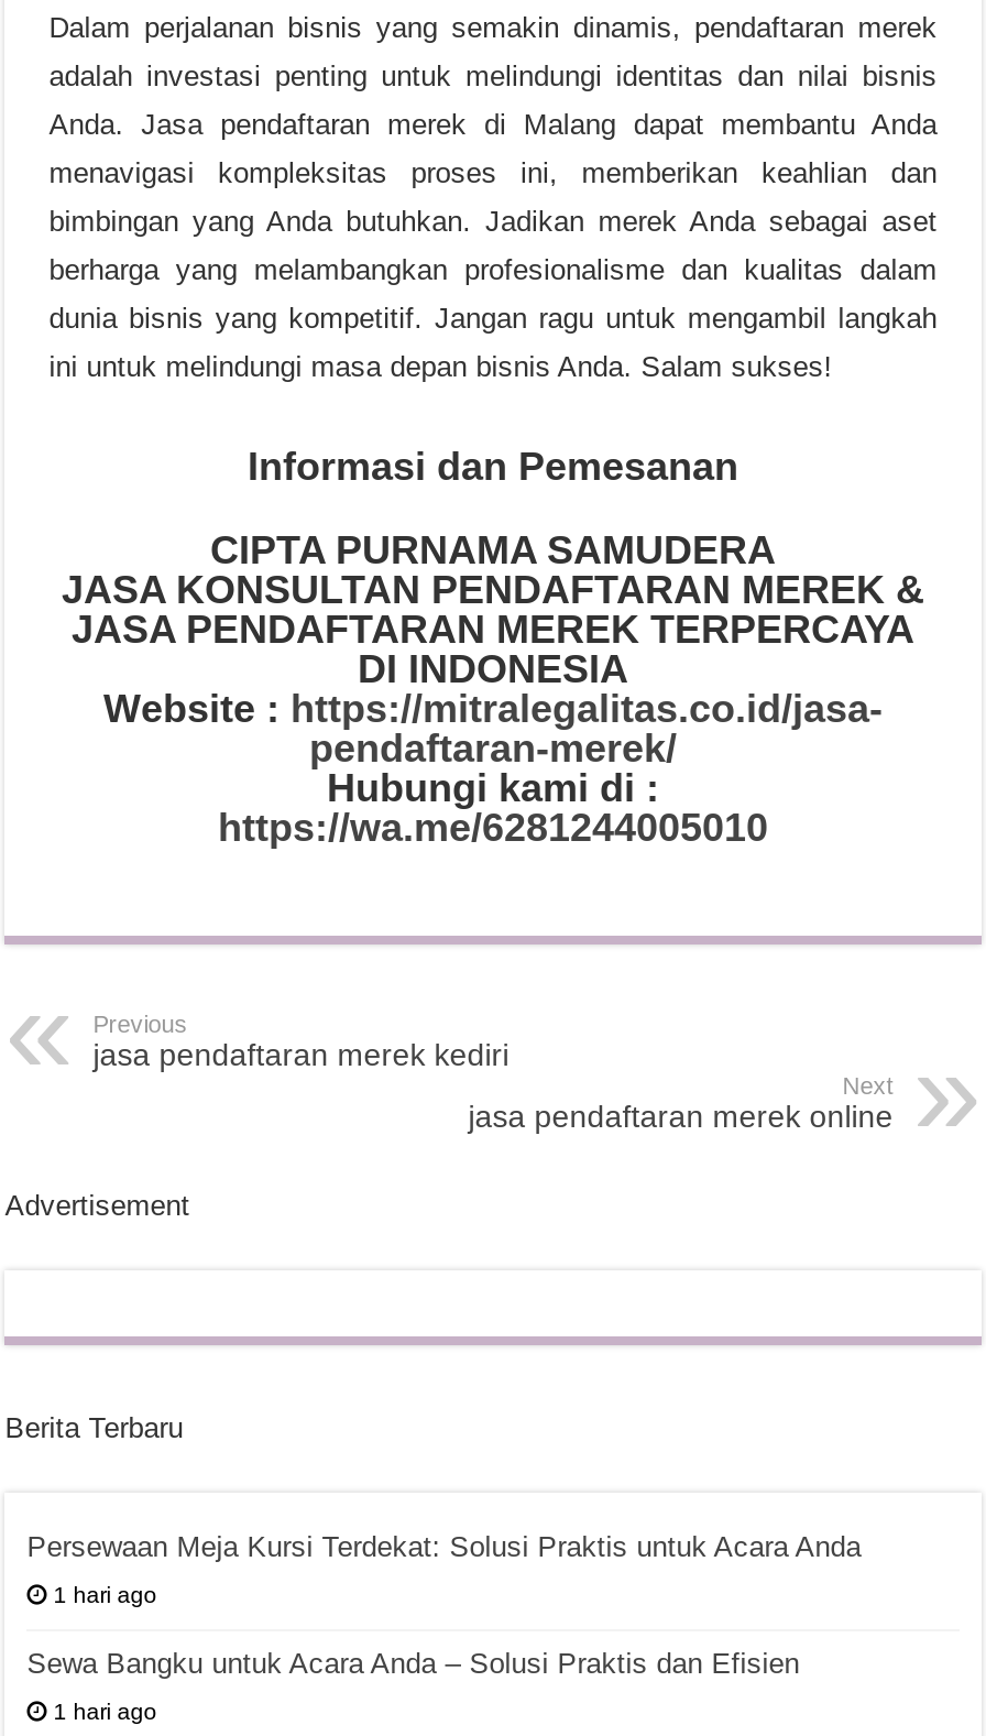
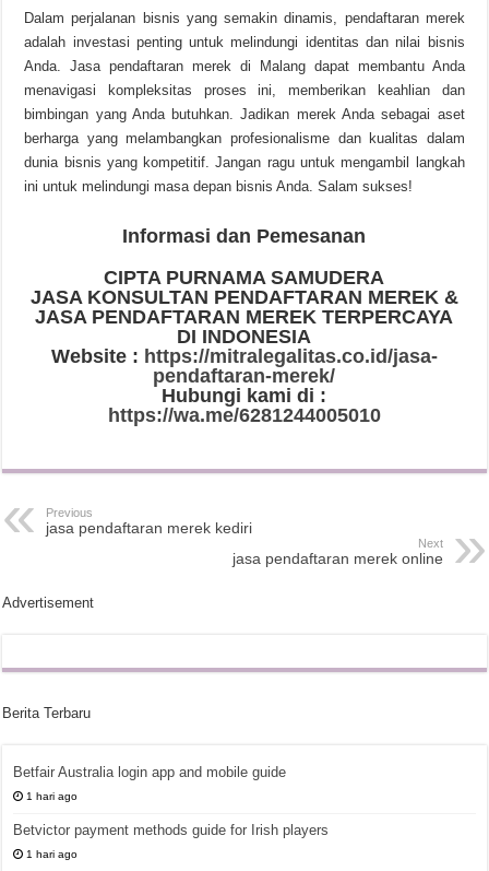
[27,1530,861,1563] Persewaan Meja Kursi Terdekat: Solusi Praktis untuk Acara Anda -> [13,764,286,780] Betfair Australia login app and mobile guide
[27,1646,799,1679] Sewa Bangku untuk Acara Anda – Solusi Praktis dan Efisien -> [13,822,329,838] Betvictor payment methods guide for Irish players

